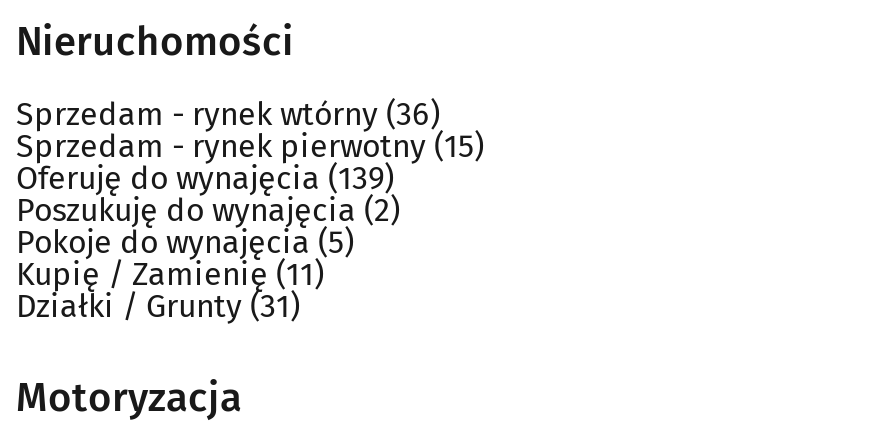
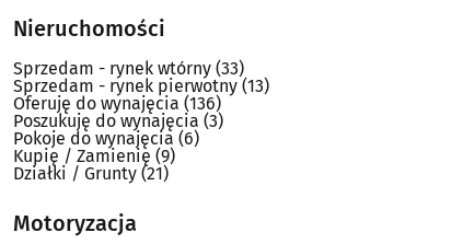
[16,96,440,134] Sprzedam - rynek wtórny (36) -> [13,58,244,78] Sprzedam - rynek wtórny (33)
[16,128,484,166] Sprzedam - rynek pierwotny(15) -> [13,75,269,96] Sprzedam - rynek pierwotny(13)
[16,160,394,198] Oferuję do wynajęcia (139) -> [13,93,221,113] Oferuję do wynajęcia (136)
[16,192,400,230] Poszukuję do wynajęcia (2) -> [13,110,223,131] Poszukuję do wynajęcia (3)
[16,224,354,262] Pokoje do wynajęcia (5) -> [13,128,199,148] Pokoje do wynajęcia (6)
[16,256,324,294] Kupię / Zamienię (11) -> [13,145,175,166] Kupię / Zamienię (9)
[16,288,300,326] Działki / Grunty (31) -> [13,163,169,183] Działki / Grunty (21)

